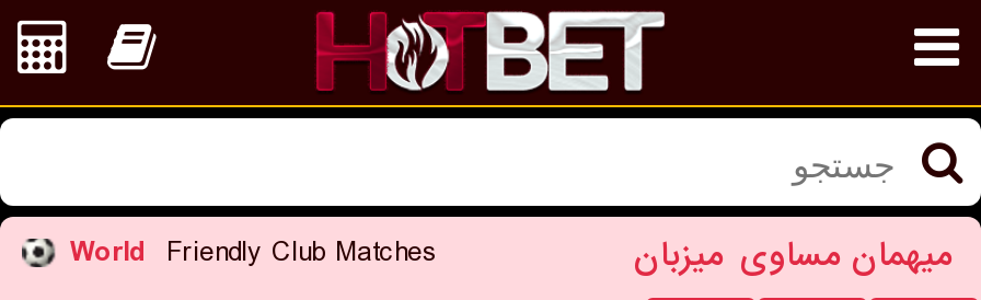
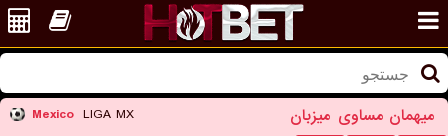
[70,232,436,274] World Friendly Club Matches -> [32,105,134,124] Mexico LIGA MX

